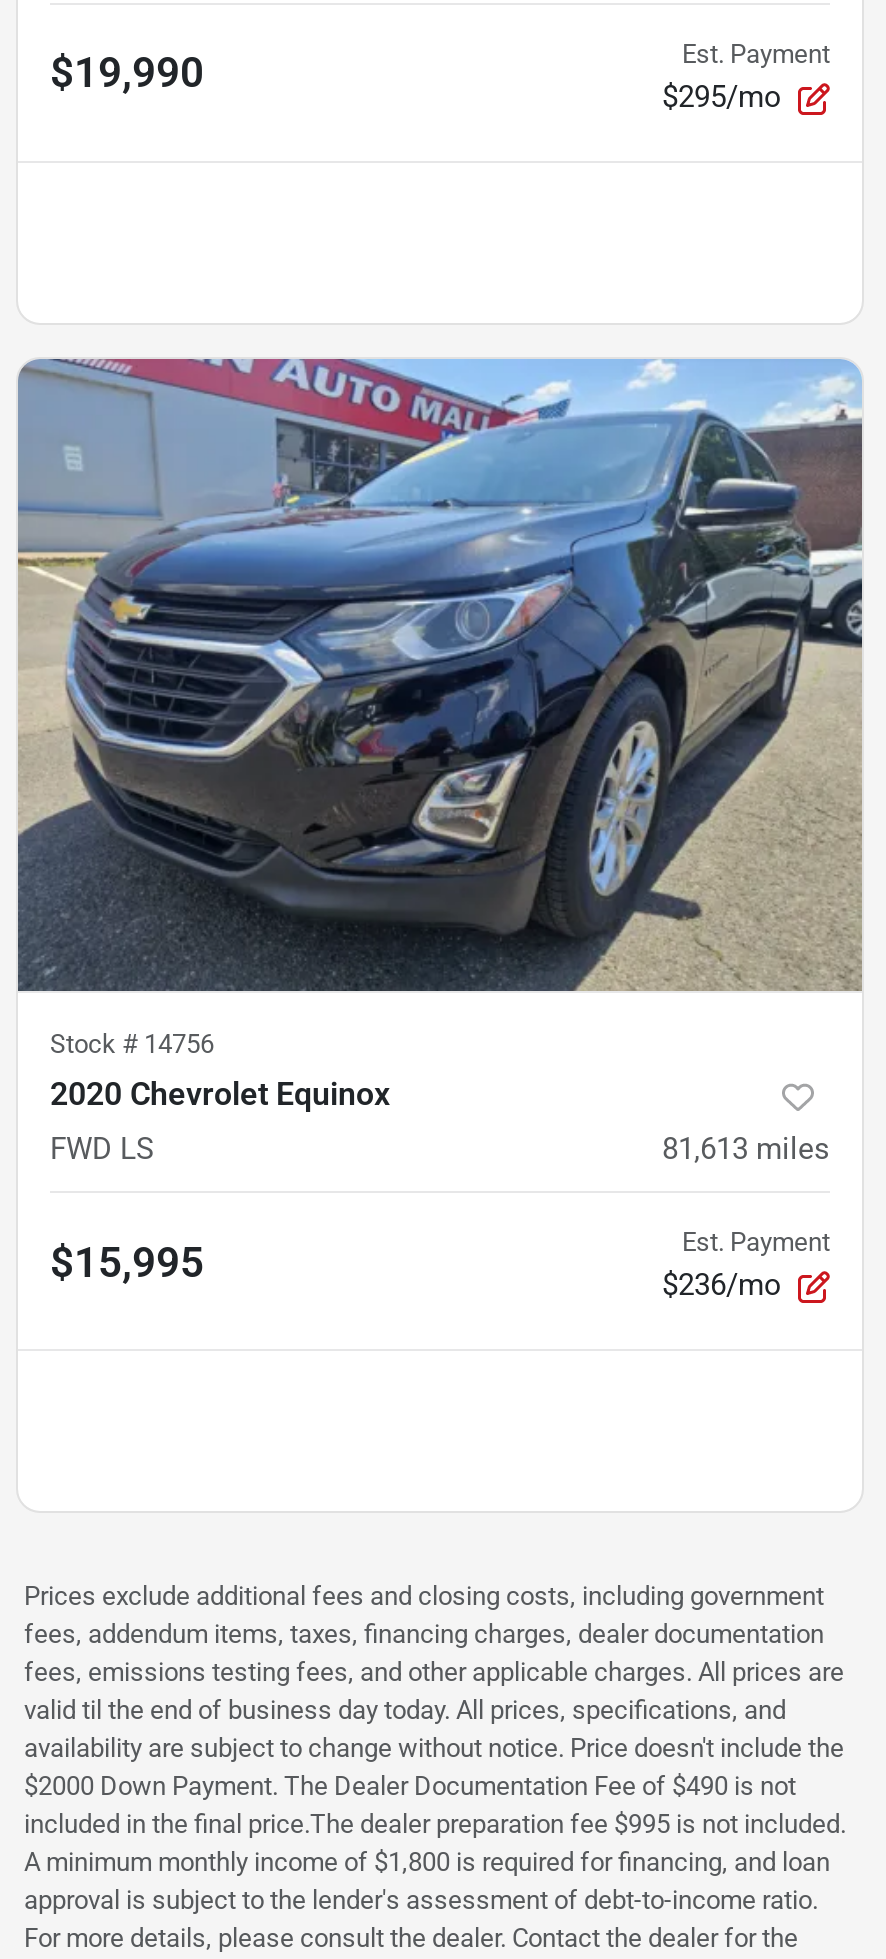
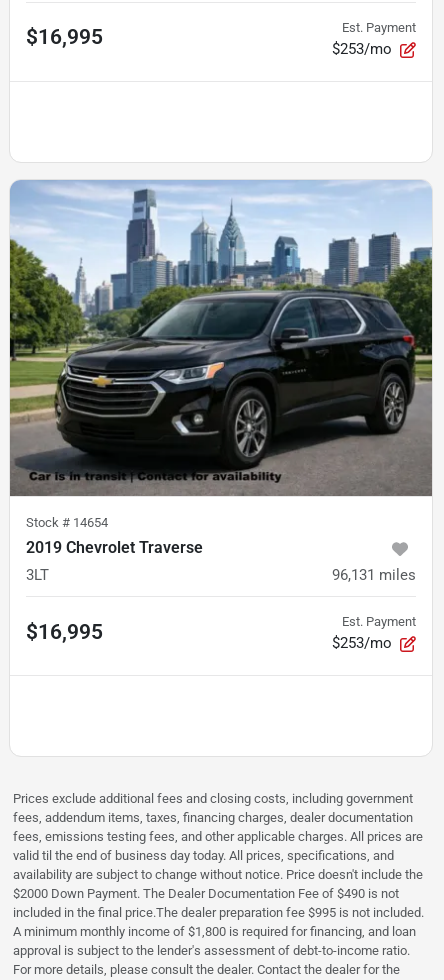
[50,50,204,98] $19,990 -> [26,25,103,49] $16,995
[662,79,782,115] $295/mo -> [332,40,392,58] $253/mo
[16,357,864,1114] [image] | Stock #14756 | 2020 Chevrolet Equinox -> [9,180,433,557] [image] | Stock #14654 | 2019 Chevrolet Traverse
[50,1132,830,1168] FWD LS | 81,613 miles -> [26,566,416,584] 3LT | 96,131 miles
[50,1239,204,1287] $15,995 -> [26,620,103,644] $16,995
[662,1268,782,1304] $236/mo -> [332,634,392,652] $253/mo

